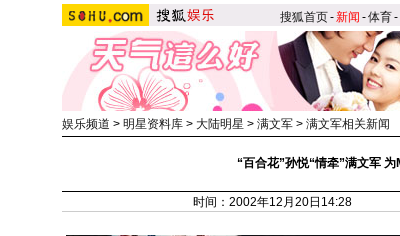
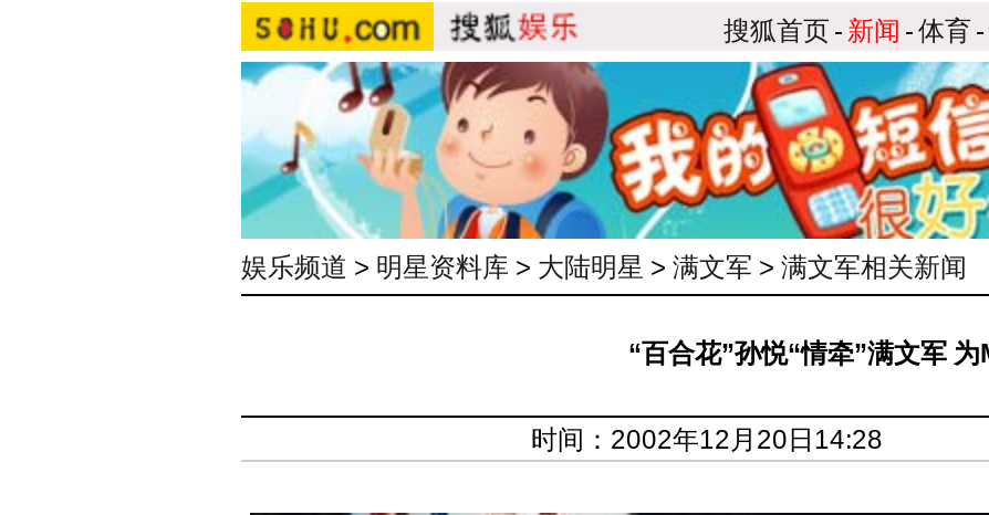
[62,30,397,112] [image] -> [239,60,982,241] [image]

